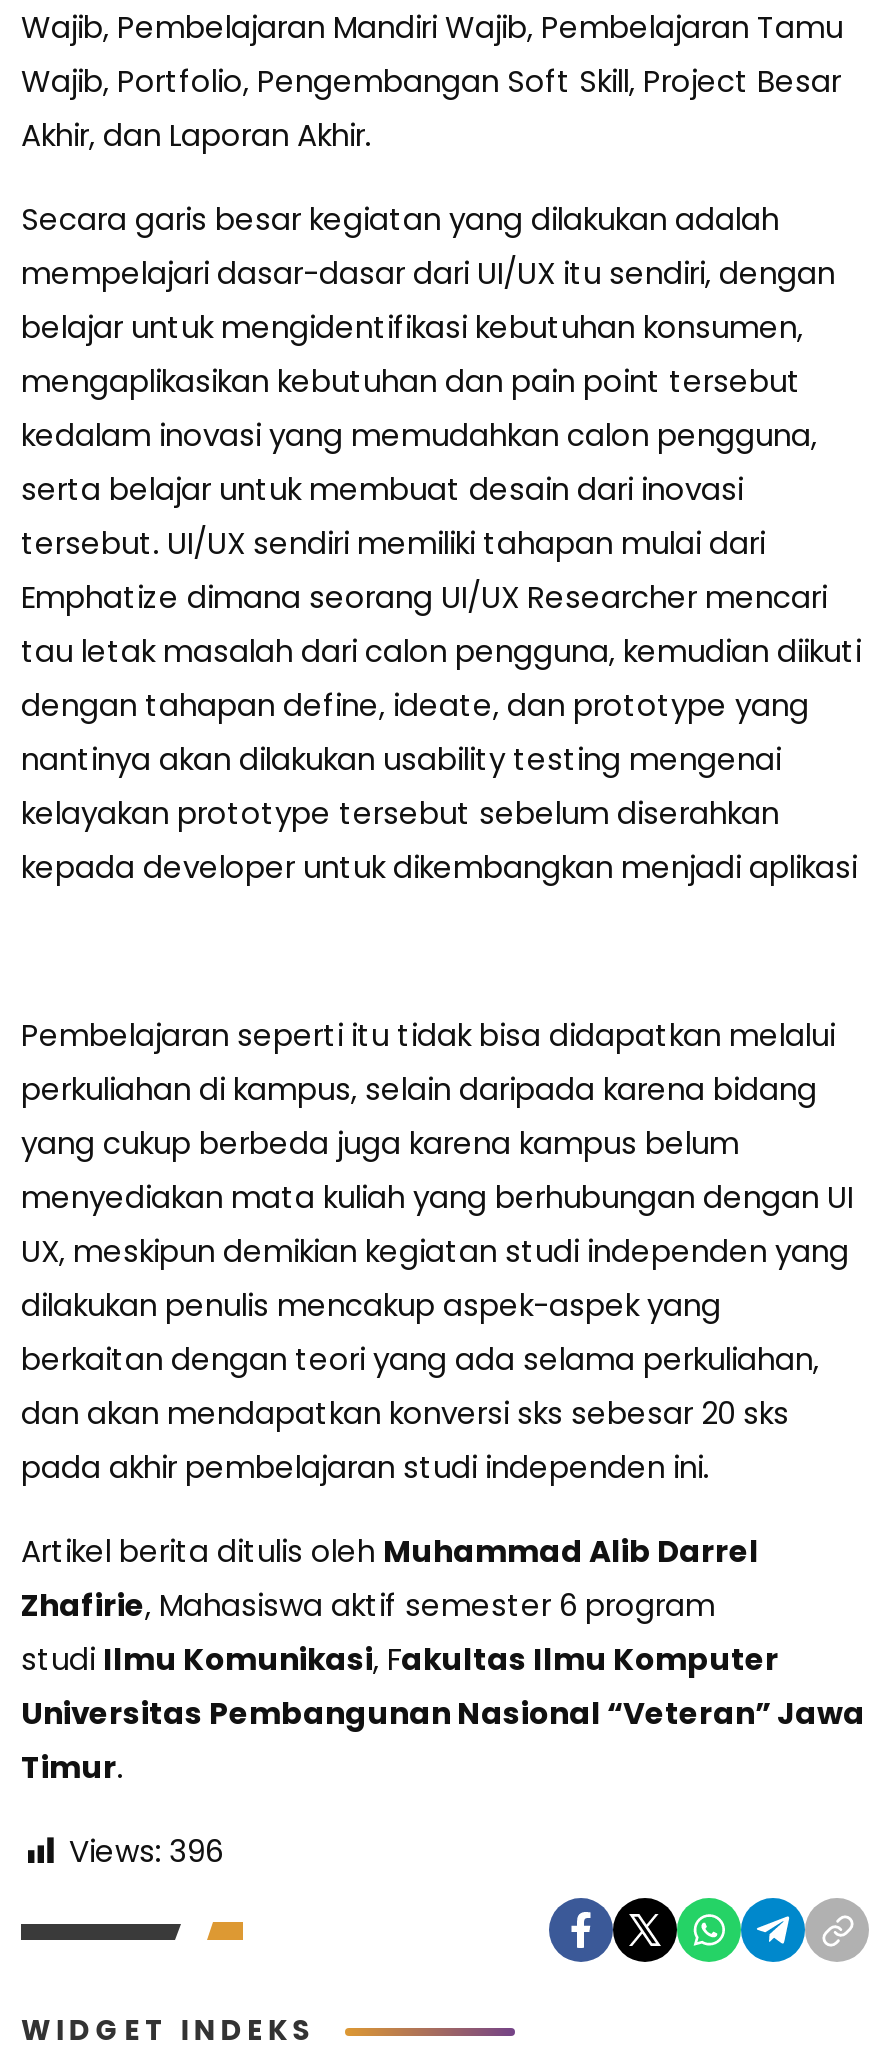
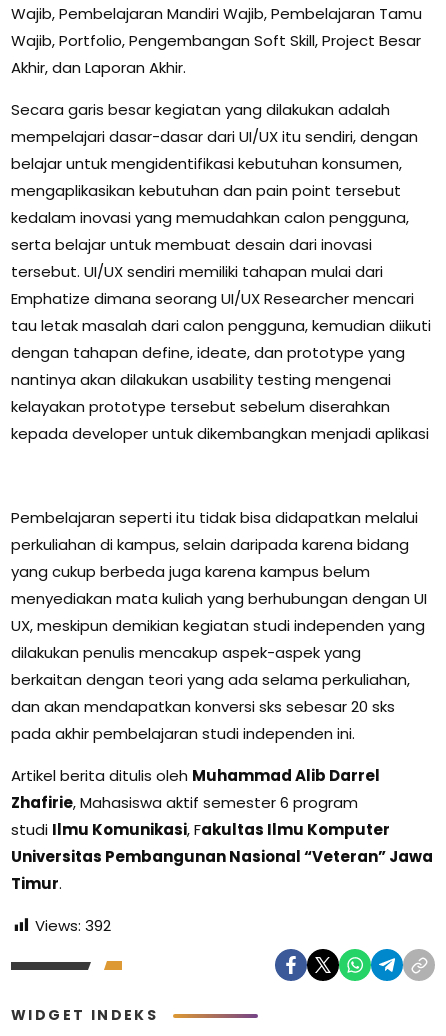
[69,1830,223,1872] Views: 396 -> [35,915,111,936] Views: 392

